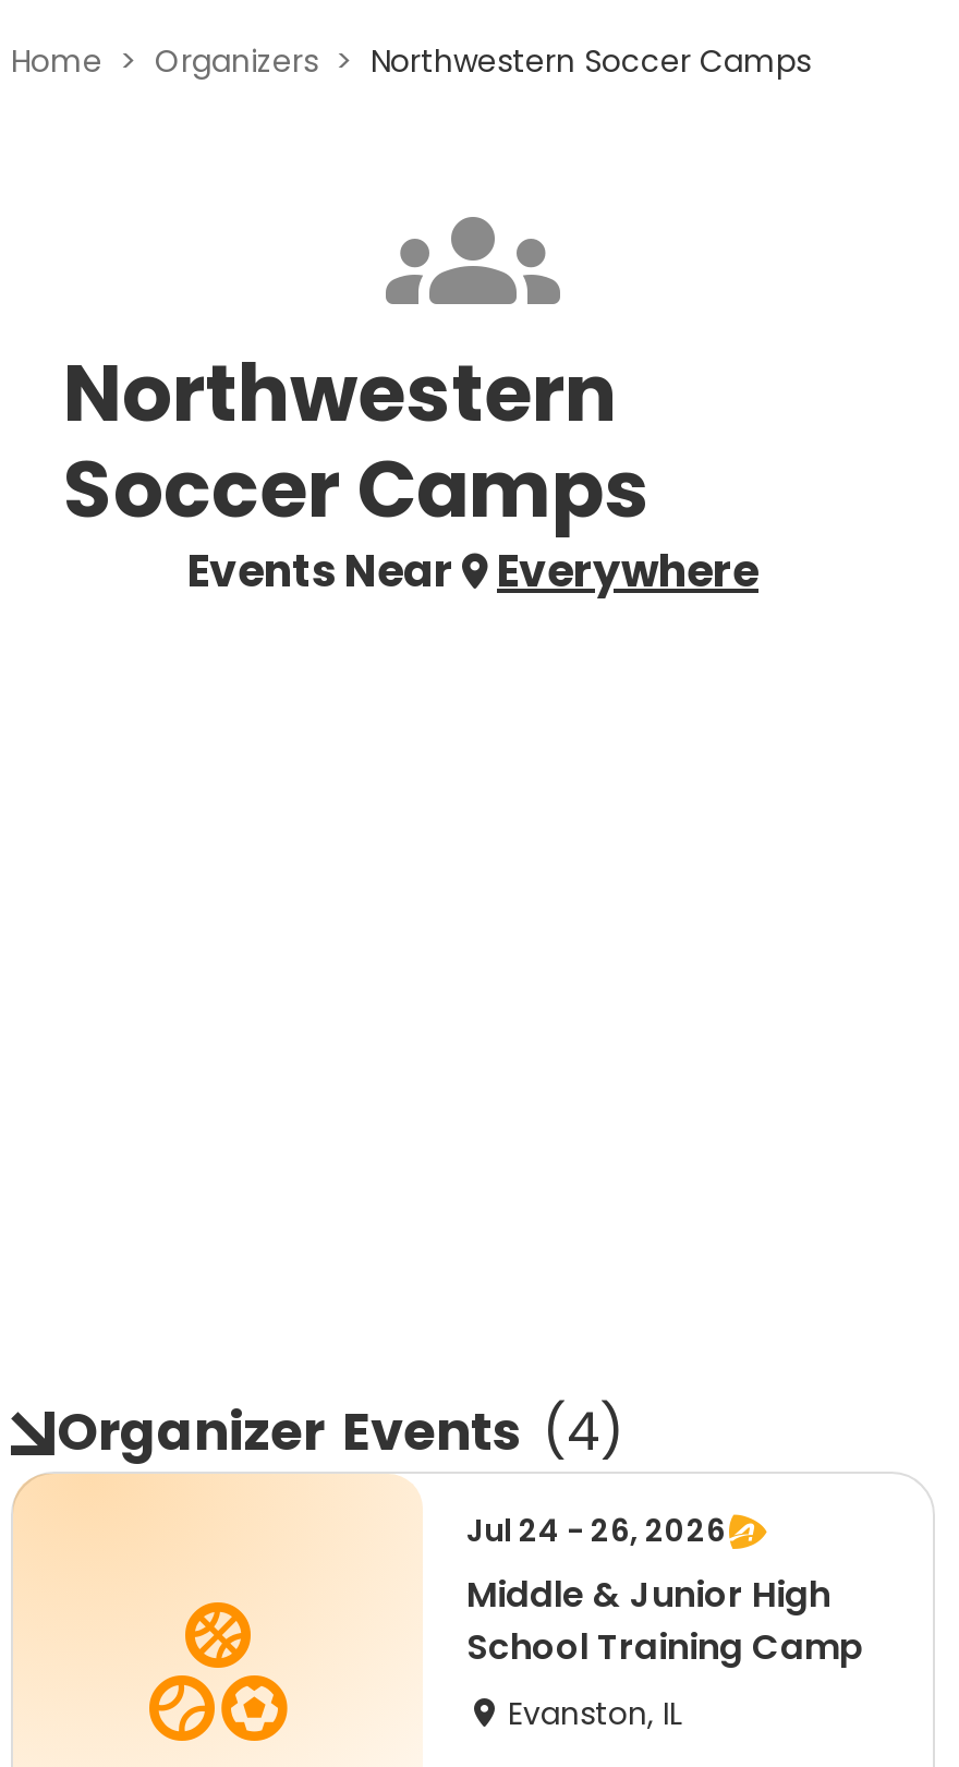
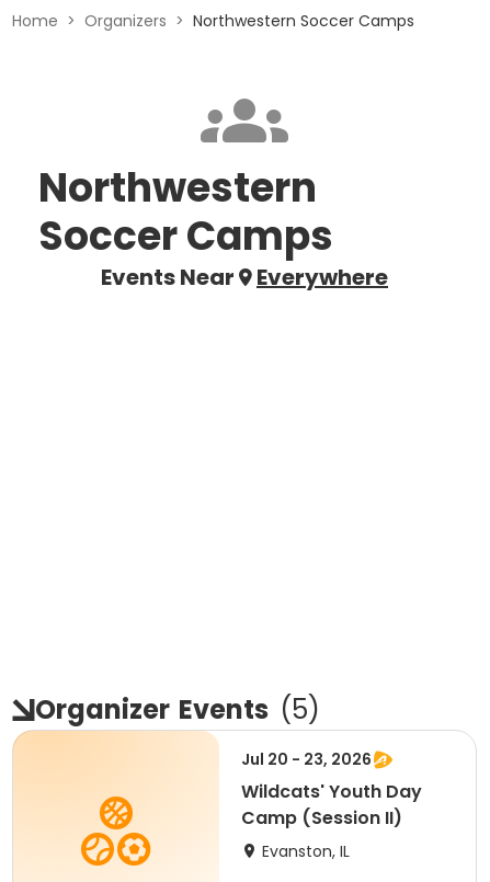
[57,1395,623,1467] Organizer Events (4) -> [35,691,320,728] Organizer Events (5)
[466,1509,863,1672] Jul 24 - 26, 2026 | Middle & Junior High | School Training Camp -> [241,748,422,831] Jul 20 - 23, 2026 | Wildcats' Youth Day | Camp (Session II)

